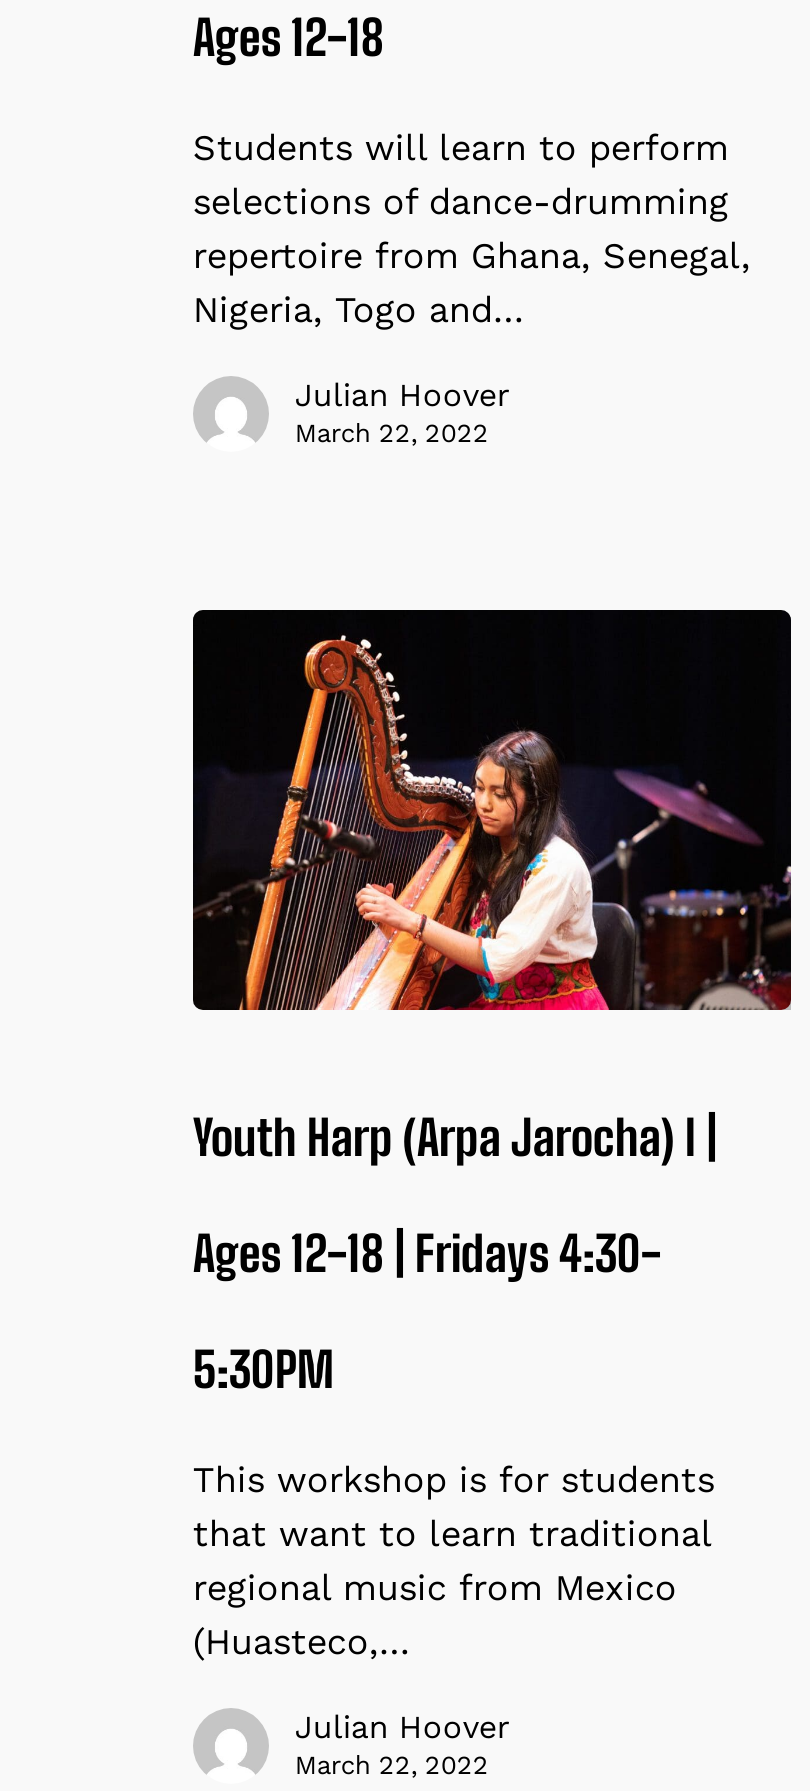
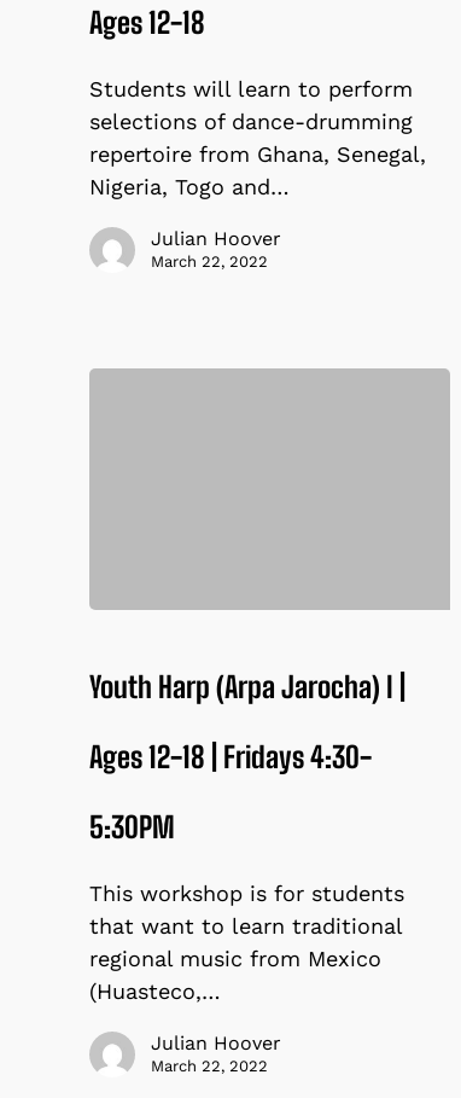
[191,608,793,1012] [image] -> none

